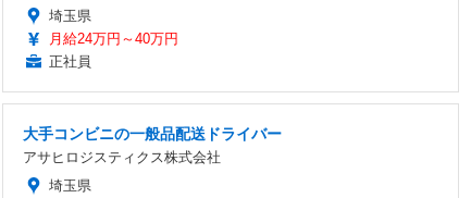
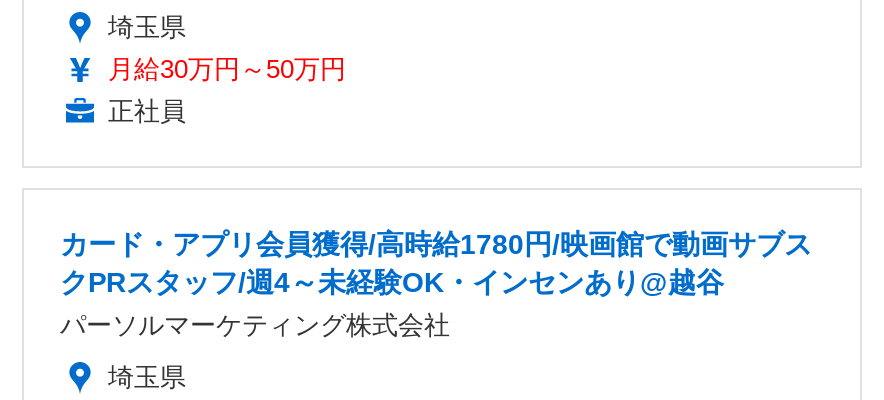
[49,30,178,46] 月給24万円～40万円 -> [108,53,346,83] 月給30万円～50万円
[23,125,282,165] 大手コンビニの一般品配送ドライバー | アサヒロジスティクス株式会社 -> [60,227,812,339] カード・アプリ会員獲得/高時給1780円/映画館で動画サブス | クPRスタッフ/週4～未経験OK・インセンあり@越谷 | パーソルマーケティング株式会社

